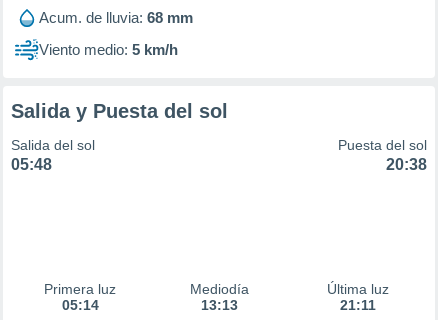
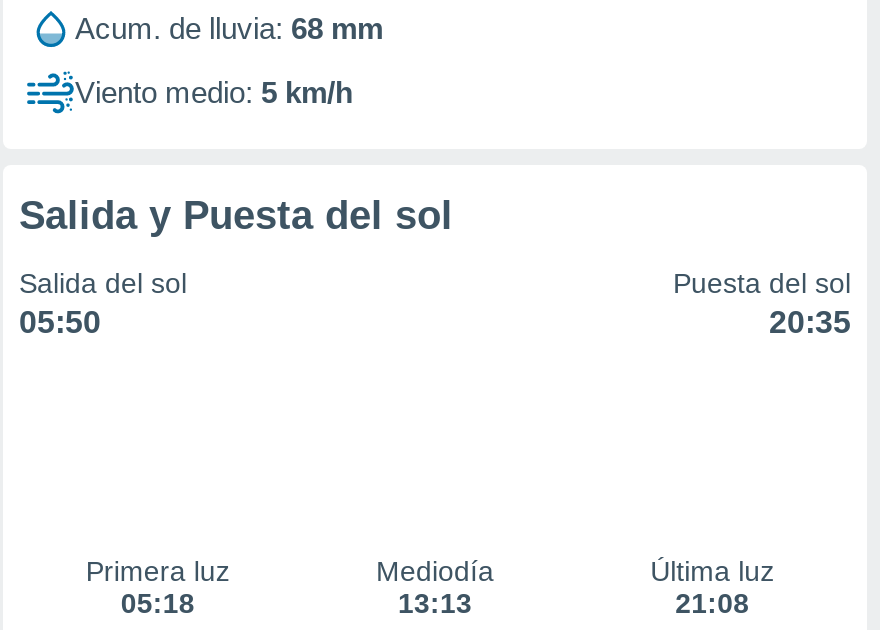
[11,156,52,173] 05:48 -> [19,305,101,339] 05:50
[386,156,427,173] 20:38 -> [769,305,851,339] 20:35
[62,297,99,313] 05:14 -> [121,587,195,619] 05:18
[340,297,376,313] 21:11 -> [675,587,749,619] 21:08

